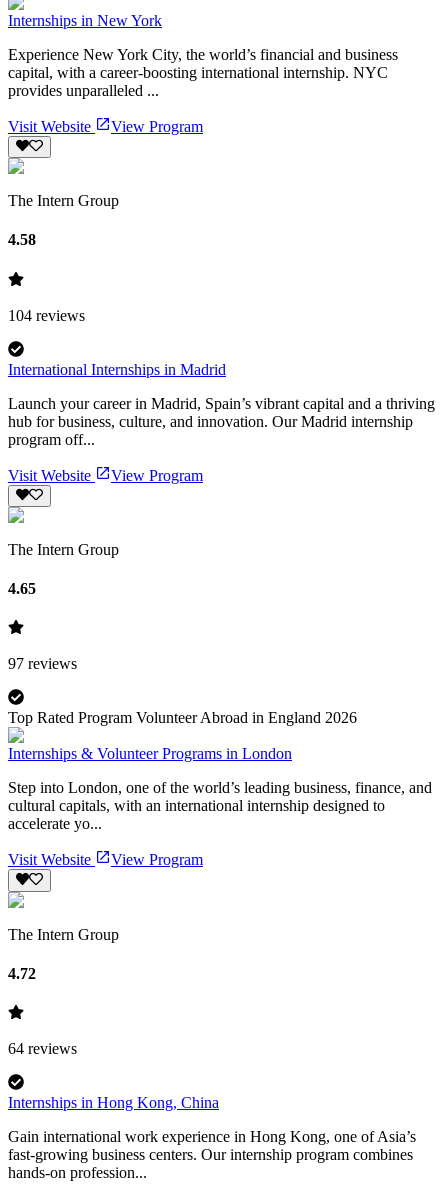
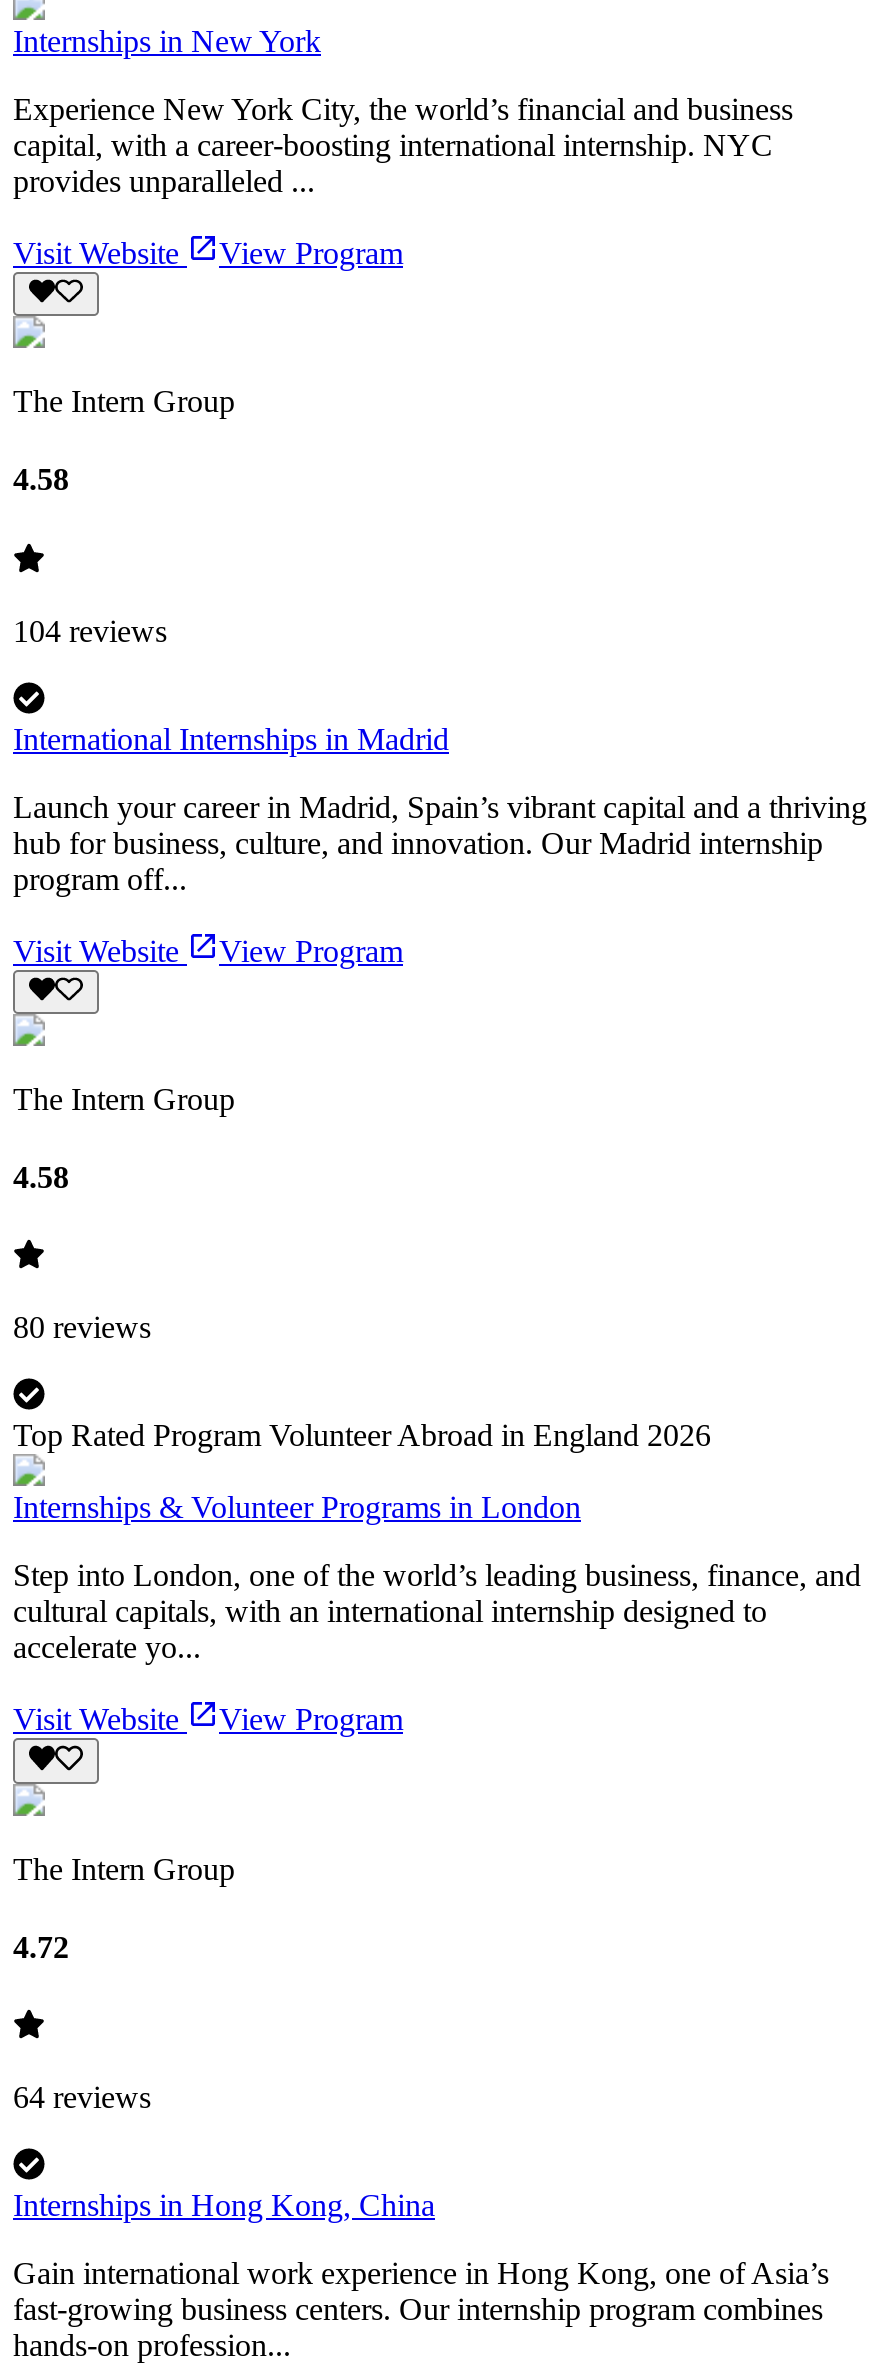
[8,580,36,597] 4.65 -> [13,1160,69,1194] 4.58
[8,655,77,672] 97 reviews -> [13,1311,151,1345] 80 reviews

